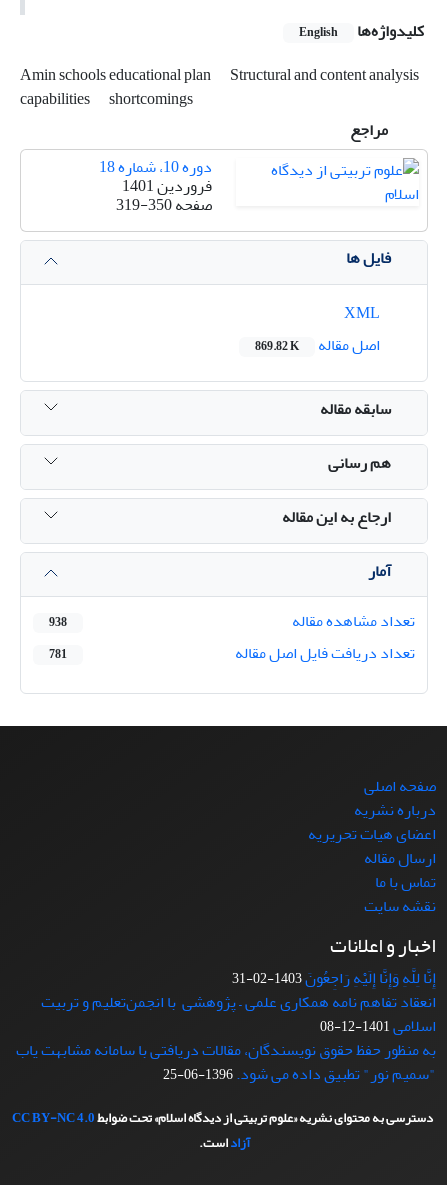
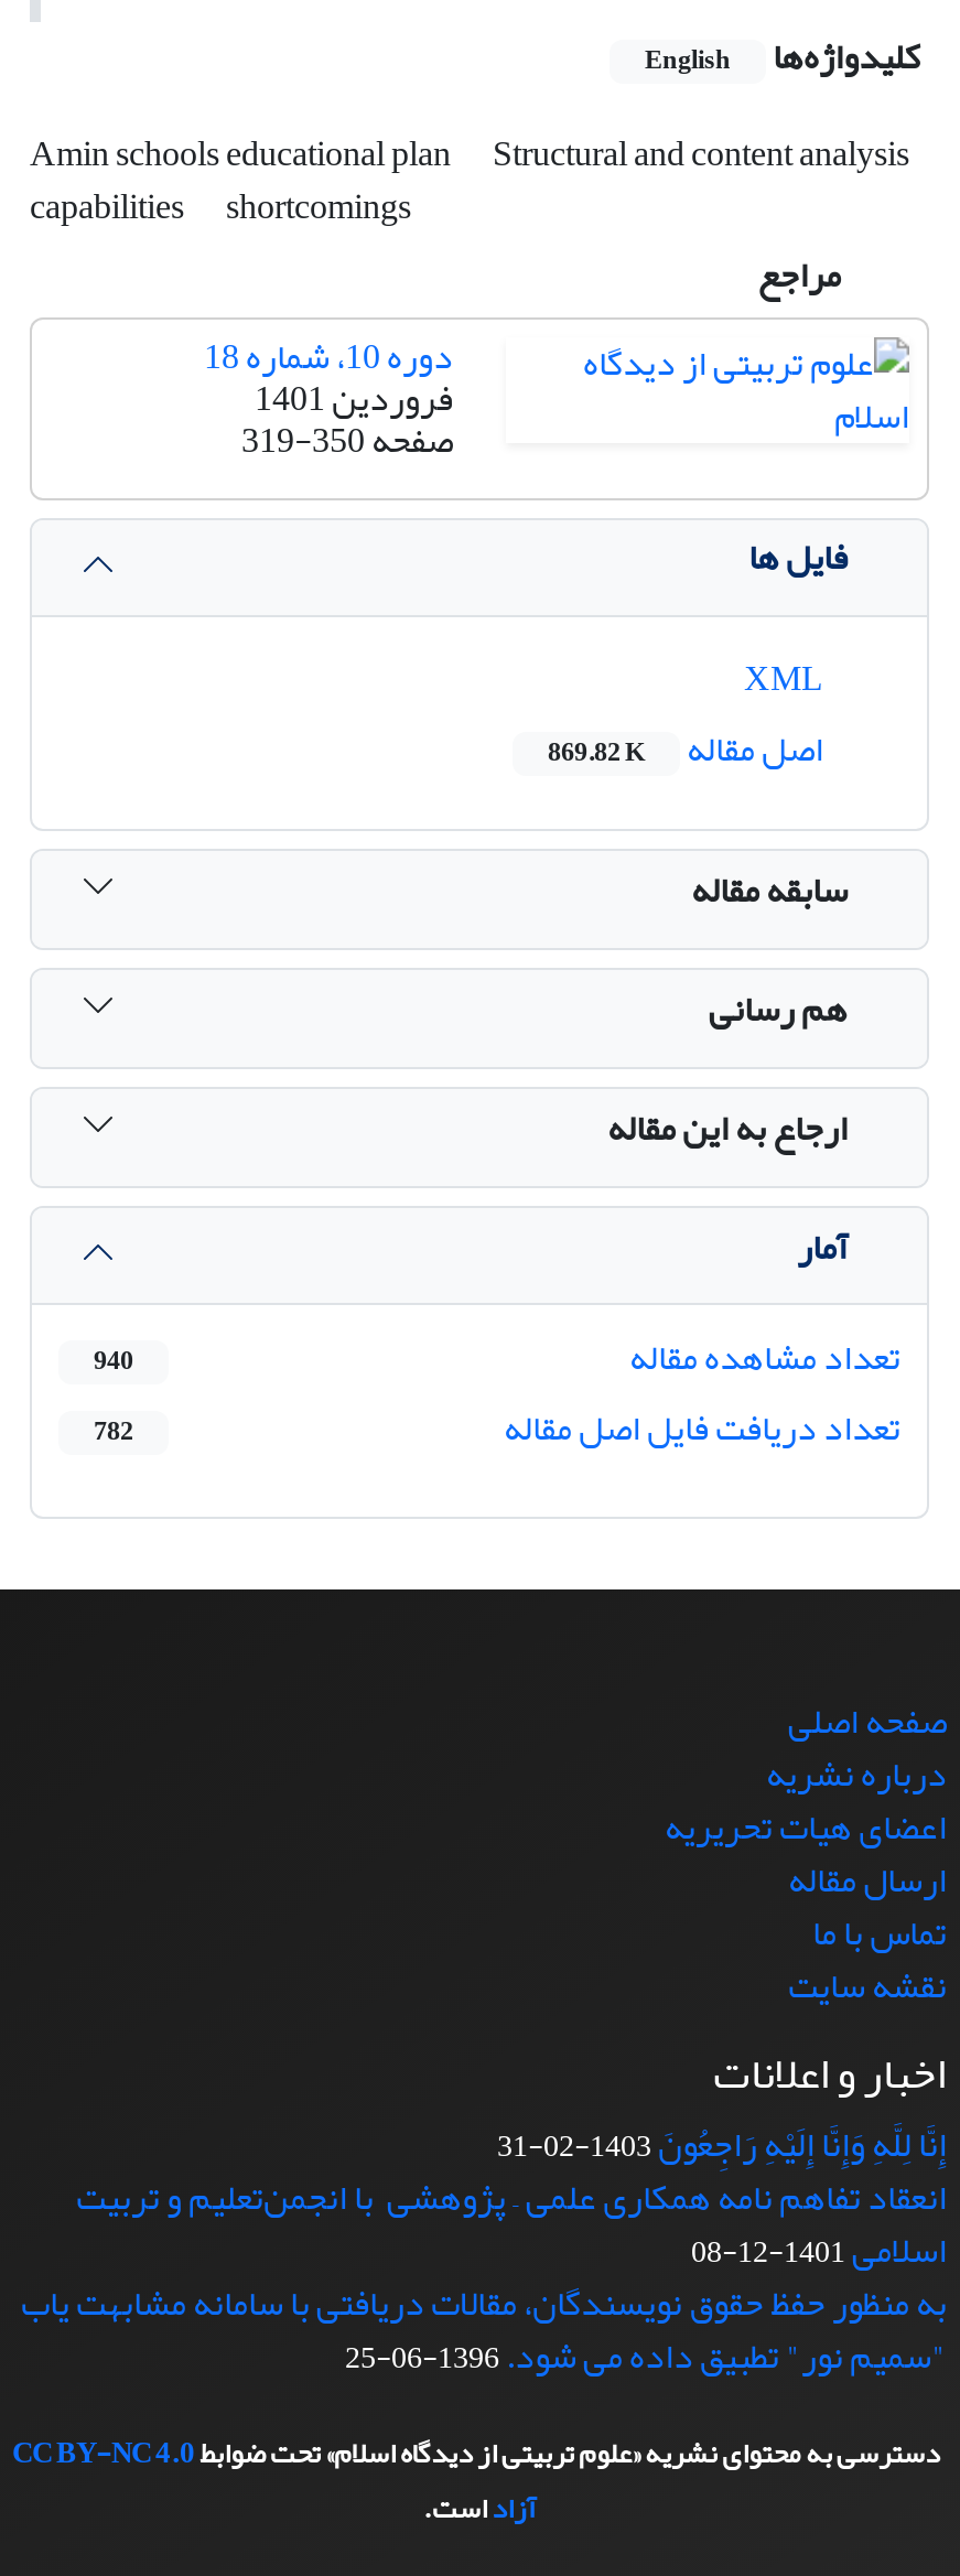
[49,611,67,634] 938 -> [94,1336,133,1387] 940
[49,643,67,666] 781 -> [94,1407,133,1458] 782

